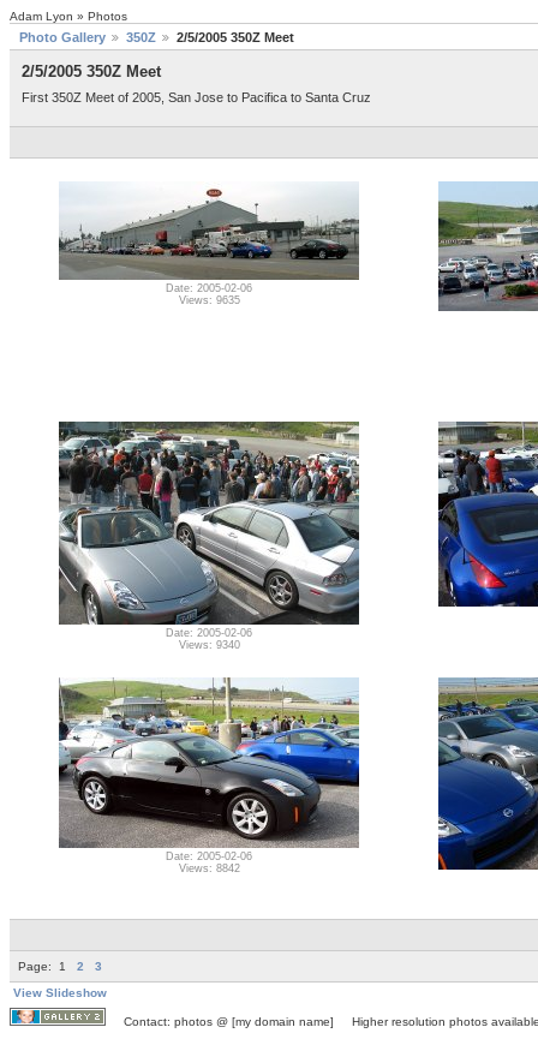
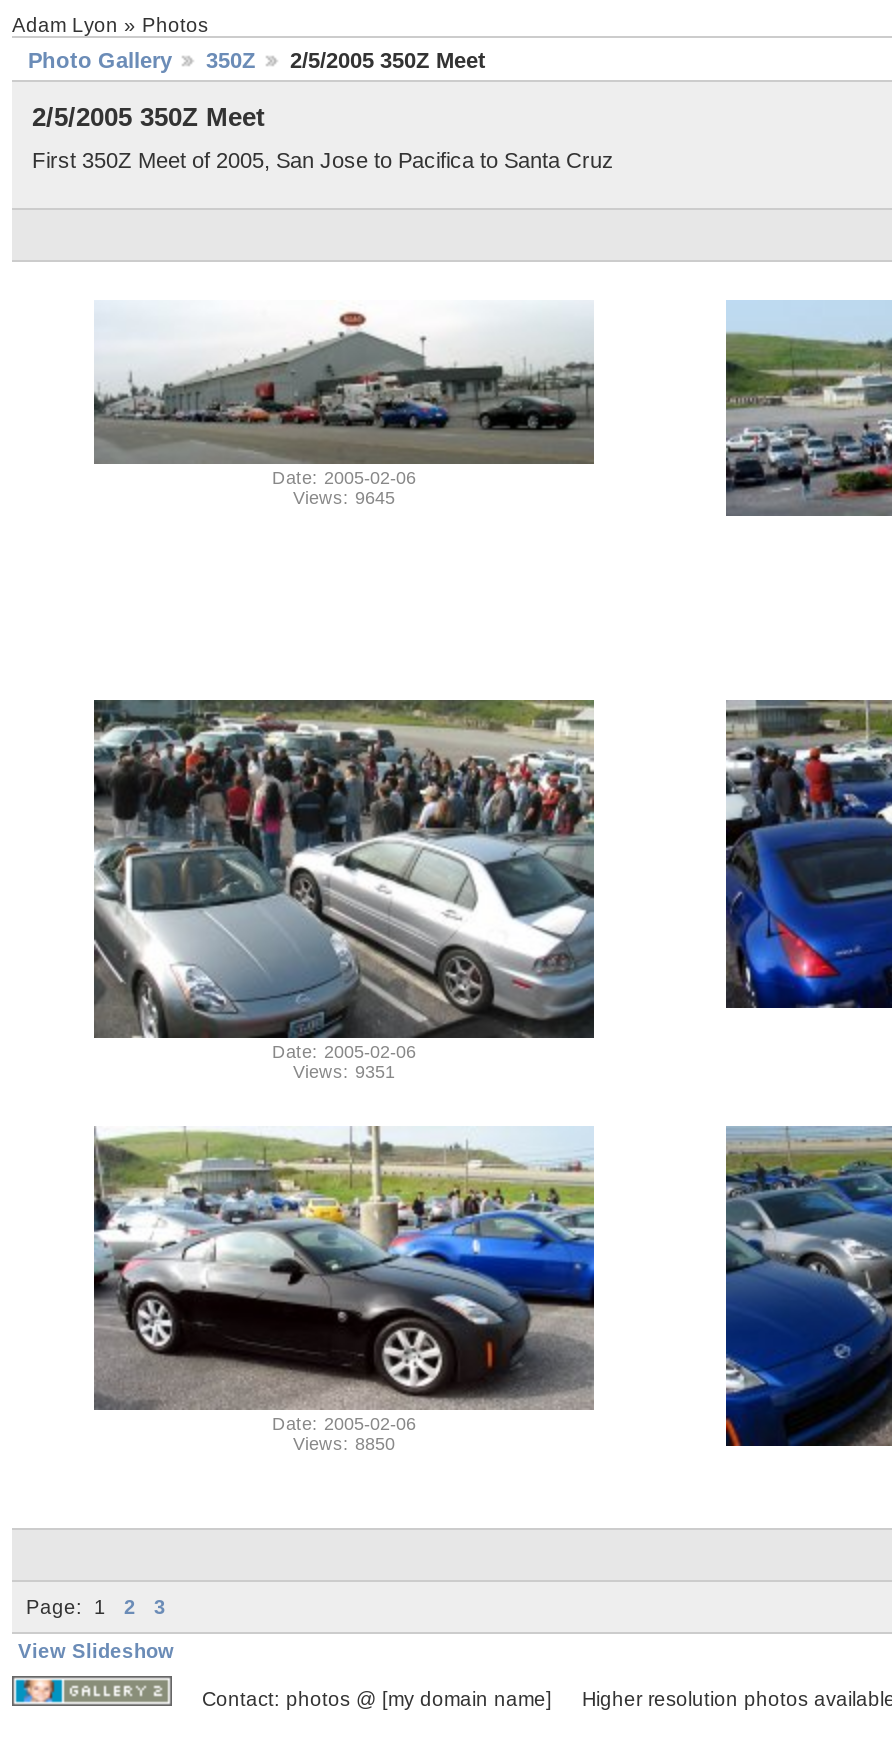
[178,294,240,306] Views: 9635 -> [293,488,395,508] Views: 9645
[178,639,240,651] Views: 9340 -> [293,1062,395,1082] Views: 9351
[178,863,240,875] Views: 8842 -> [293,1434,395,1454] Views: 8850

